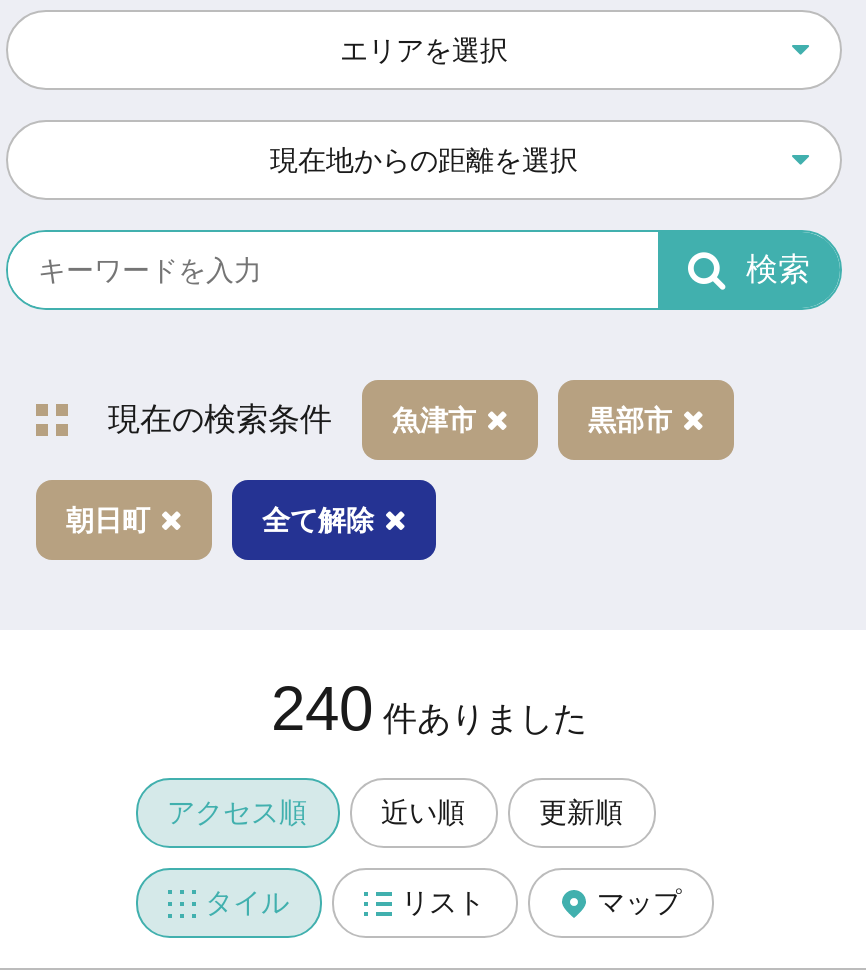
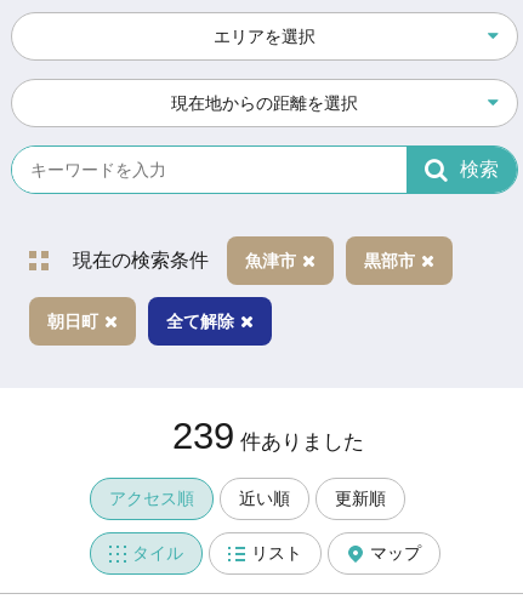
[271,674,587,744] 240 件ありました -> [172,415,363,457] 239 件ありました

